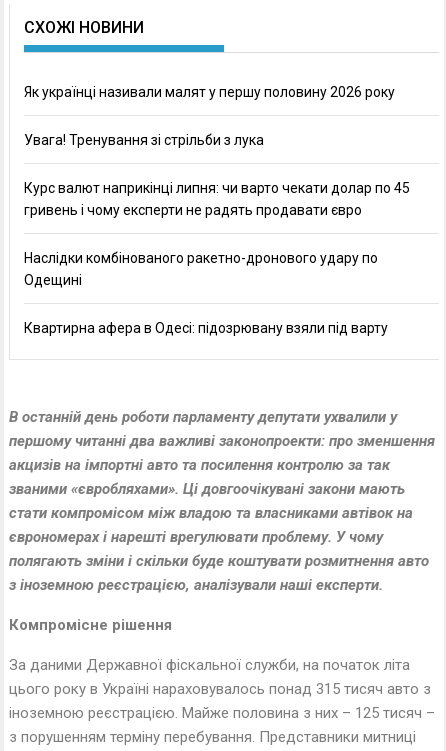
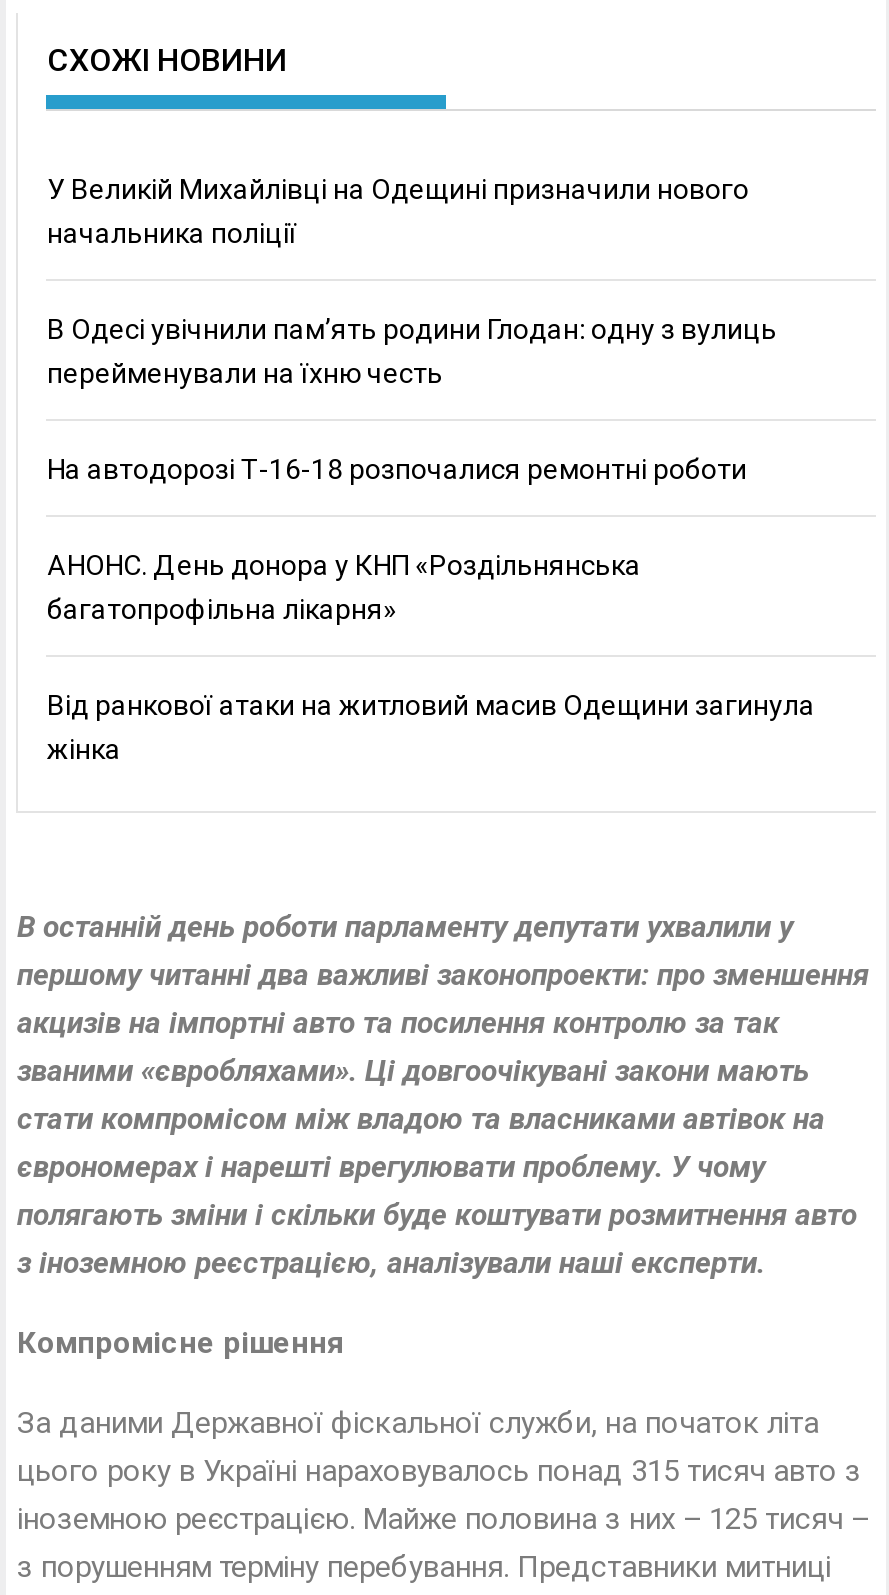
[24,84,395,100] Як українці називали малят у першу половину 2026 року -> [47,173,749,249] У Великій Михайлівці на Одещині призначили нового | начальника поліції
[24,132,264,148] Увага! Тренування зі стрільби з лука -> [47,313,777,389] В Одесі увічнили пам’ять родини Глодан: одну з вулиць | перейменували на їхню честь
[24,180,410,218] Курс валют наприкінці липня: чи варто чекати долар по 45 | гривень і чому експерти не радять продавати євро -> [47,453,747,485] На автодорозі Т-16-18 розпочалися ремонтні роботи
[24,250,378,288] Наслідки комбінованого ракетно-дронового удару по | Одещині -> [47,549,641,625] АНОНС. День донора у КНП «Роздільнянська | багатопрофільна лікарня»
[24,320,388,336] Квартирна афера в Одесі: підозрювану взяли під варту -> [47,689,815,765] Від ранкової атаки на житловий масив Одещини загинула | жінка

